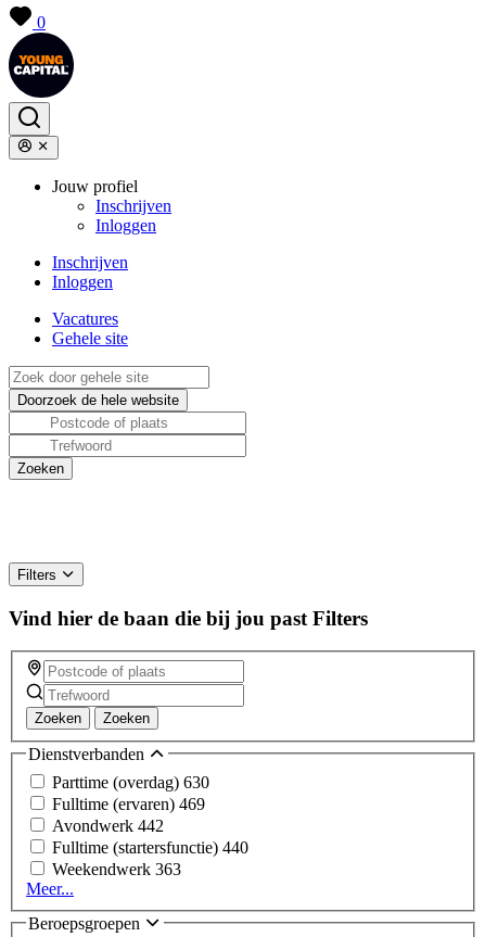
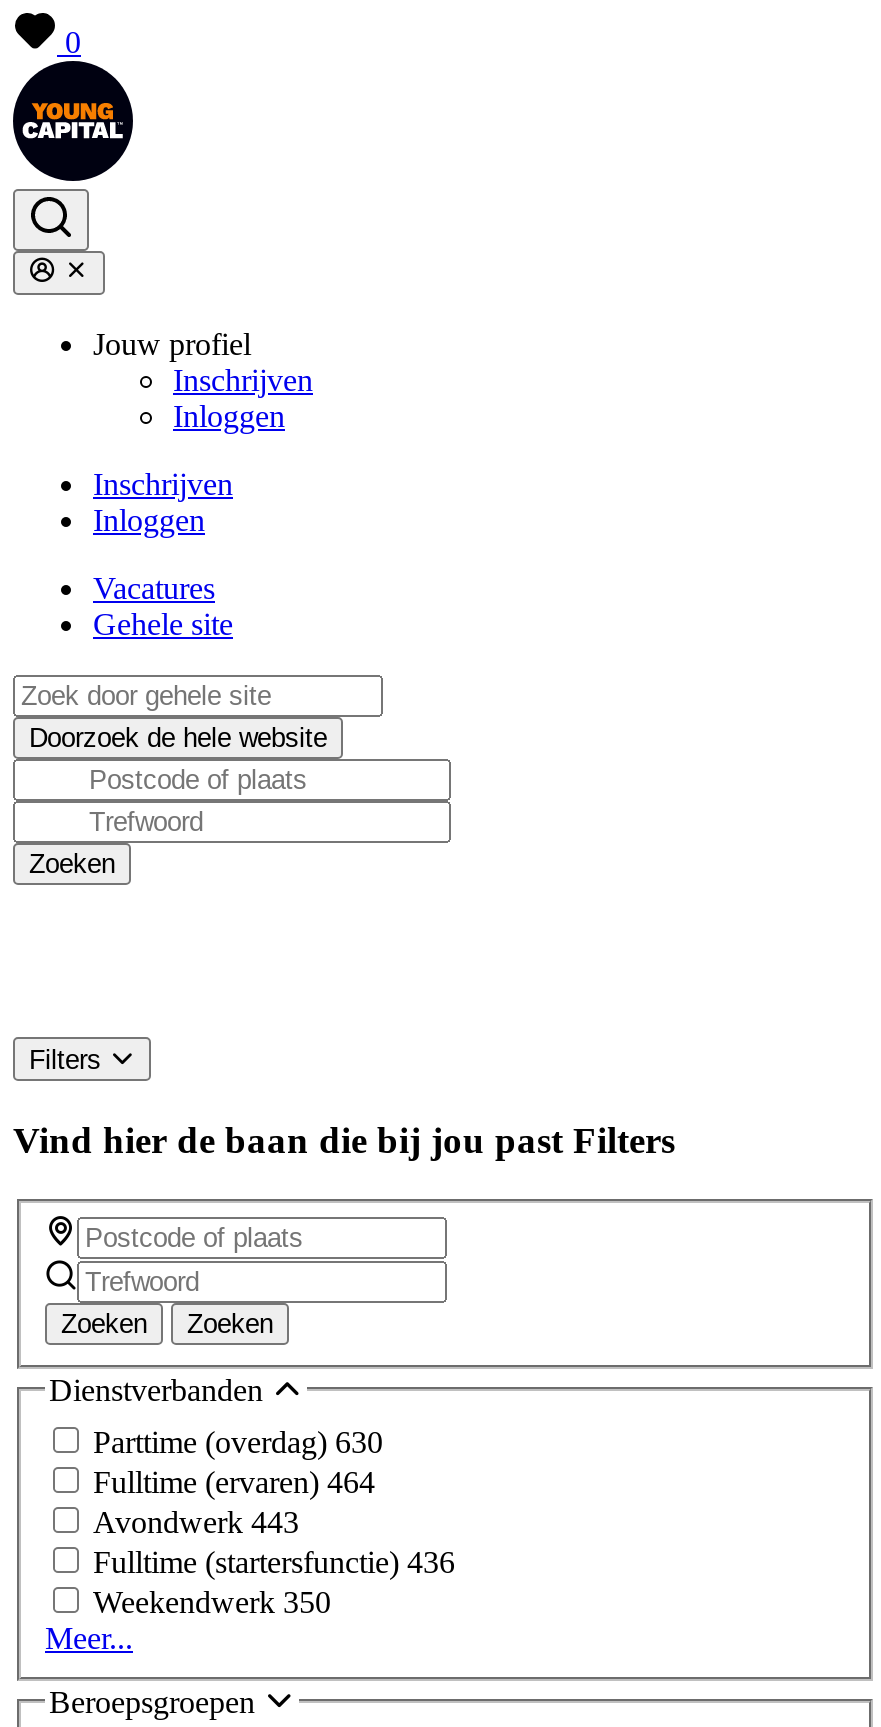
[52,794,205,813] Fulltime (ervaren) 469 -> [93,1464,375,1498] Fulltime (ervaren) 464
[52,816,164,835] Avondwerk 442 -> [93,1504,299,1538] Avondwerk 443
[52,838,248,856] Fulltime (startersfunctie) 440 -> [93,1544,455,1578] Fulltime (startersfunctie) 436
[52,859,181,878] Weekendwerk 363 -> [93,1584,331,1618] Weekendwerk 350

